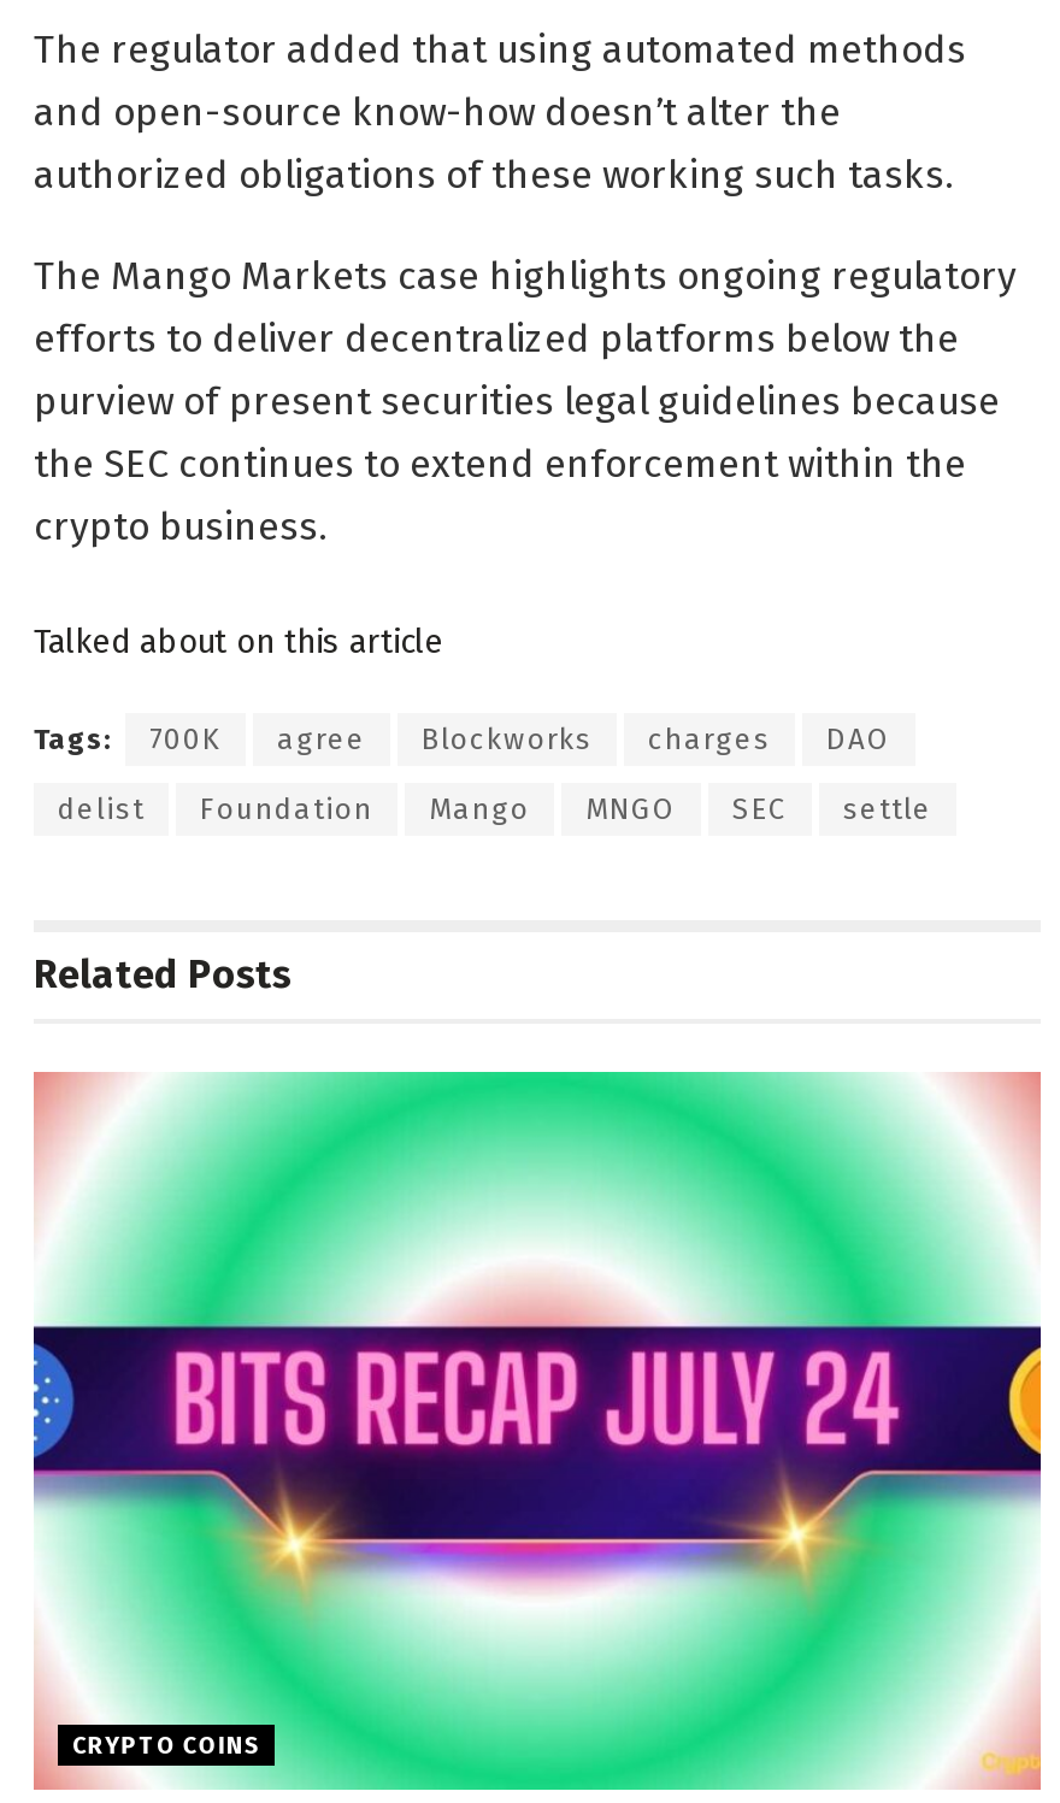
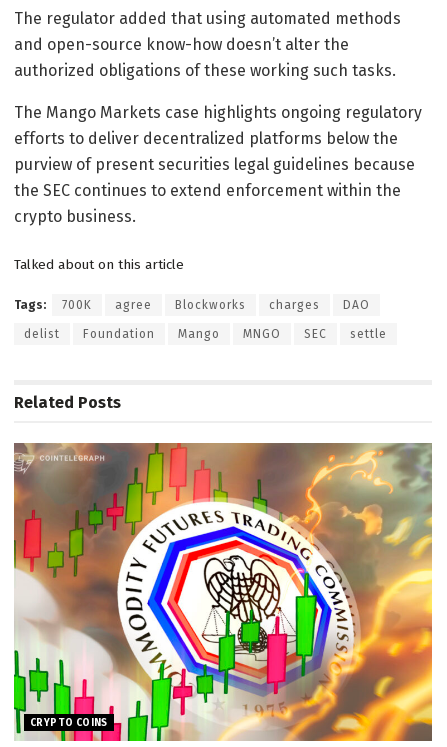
[31,1070,1043,1792] [image] -> [13,442,433,742] [image]

